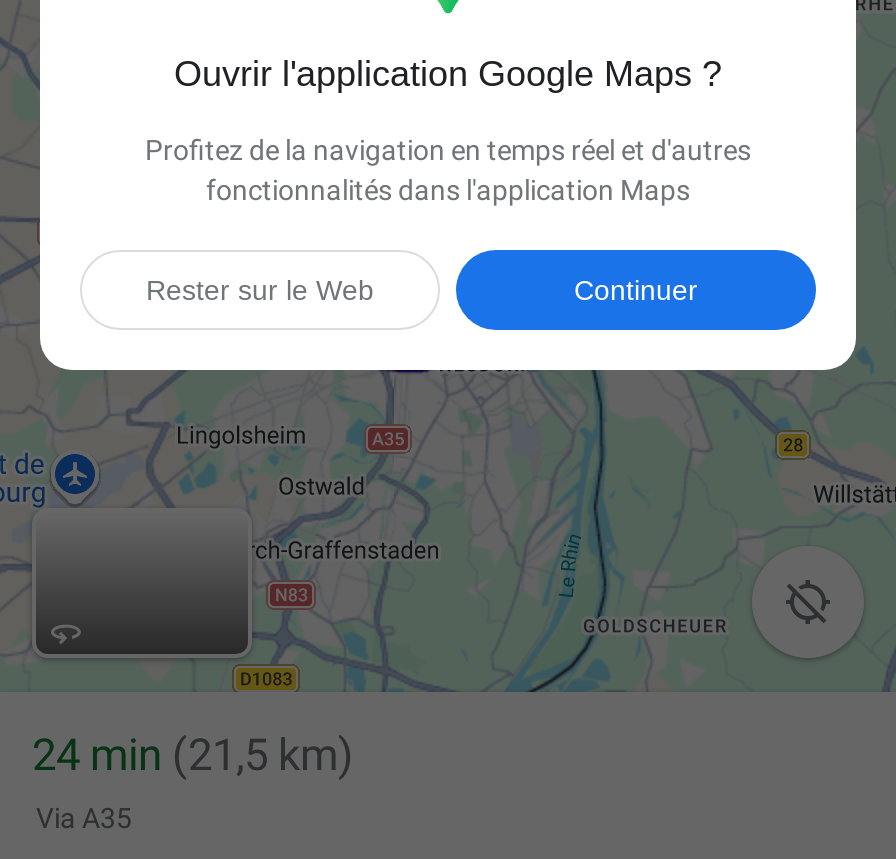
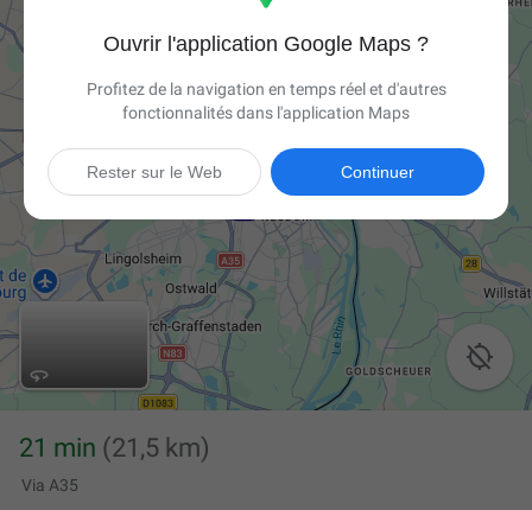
[32,730,354,780] 24 min (21,5 km) -> [19,433,210,463] 21 min (21,5 km)

